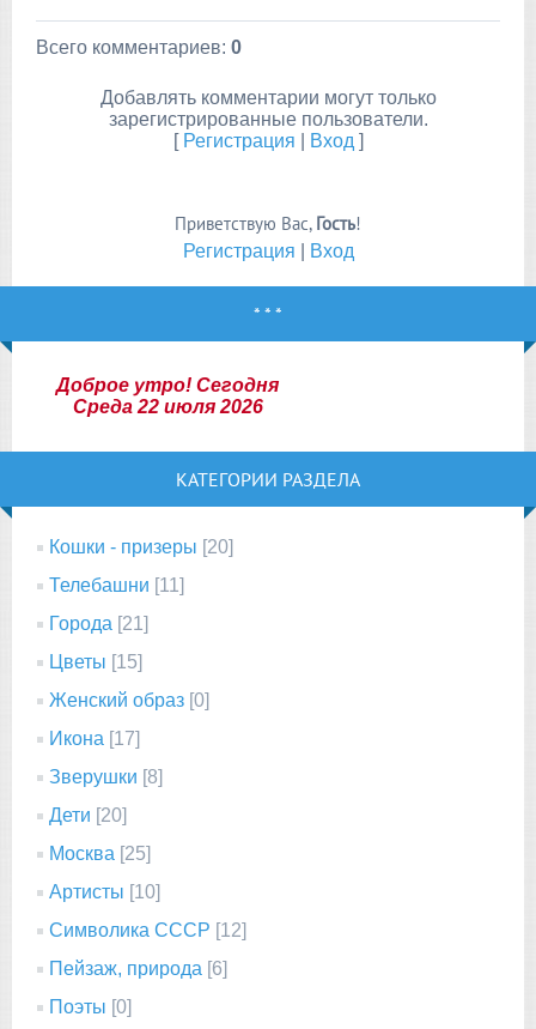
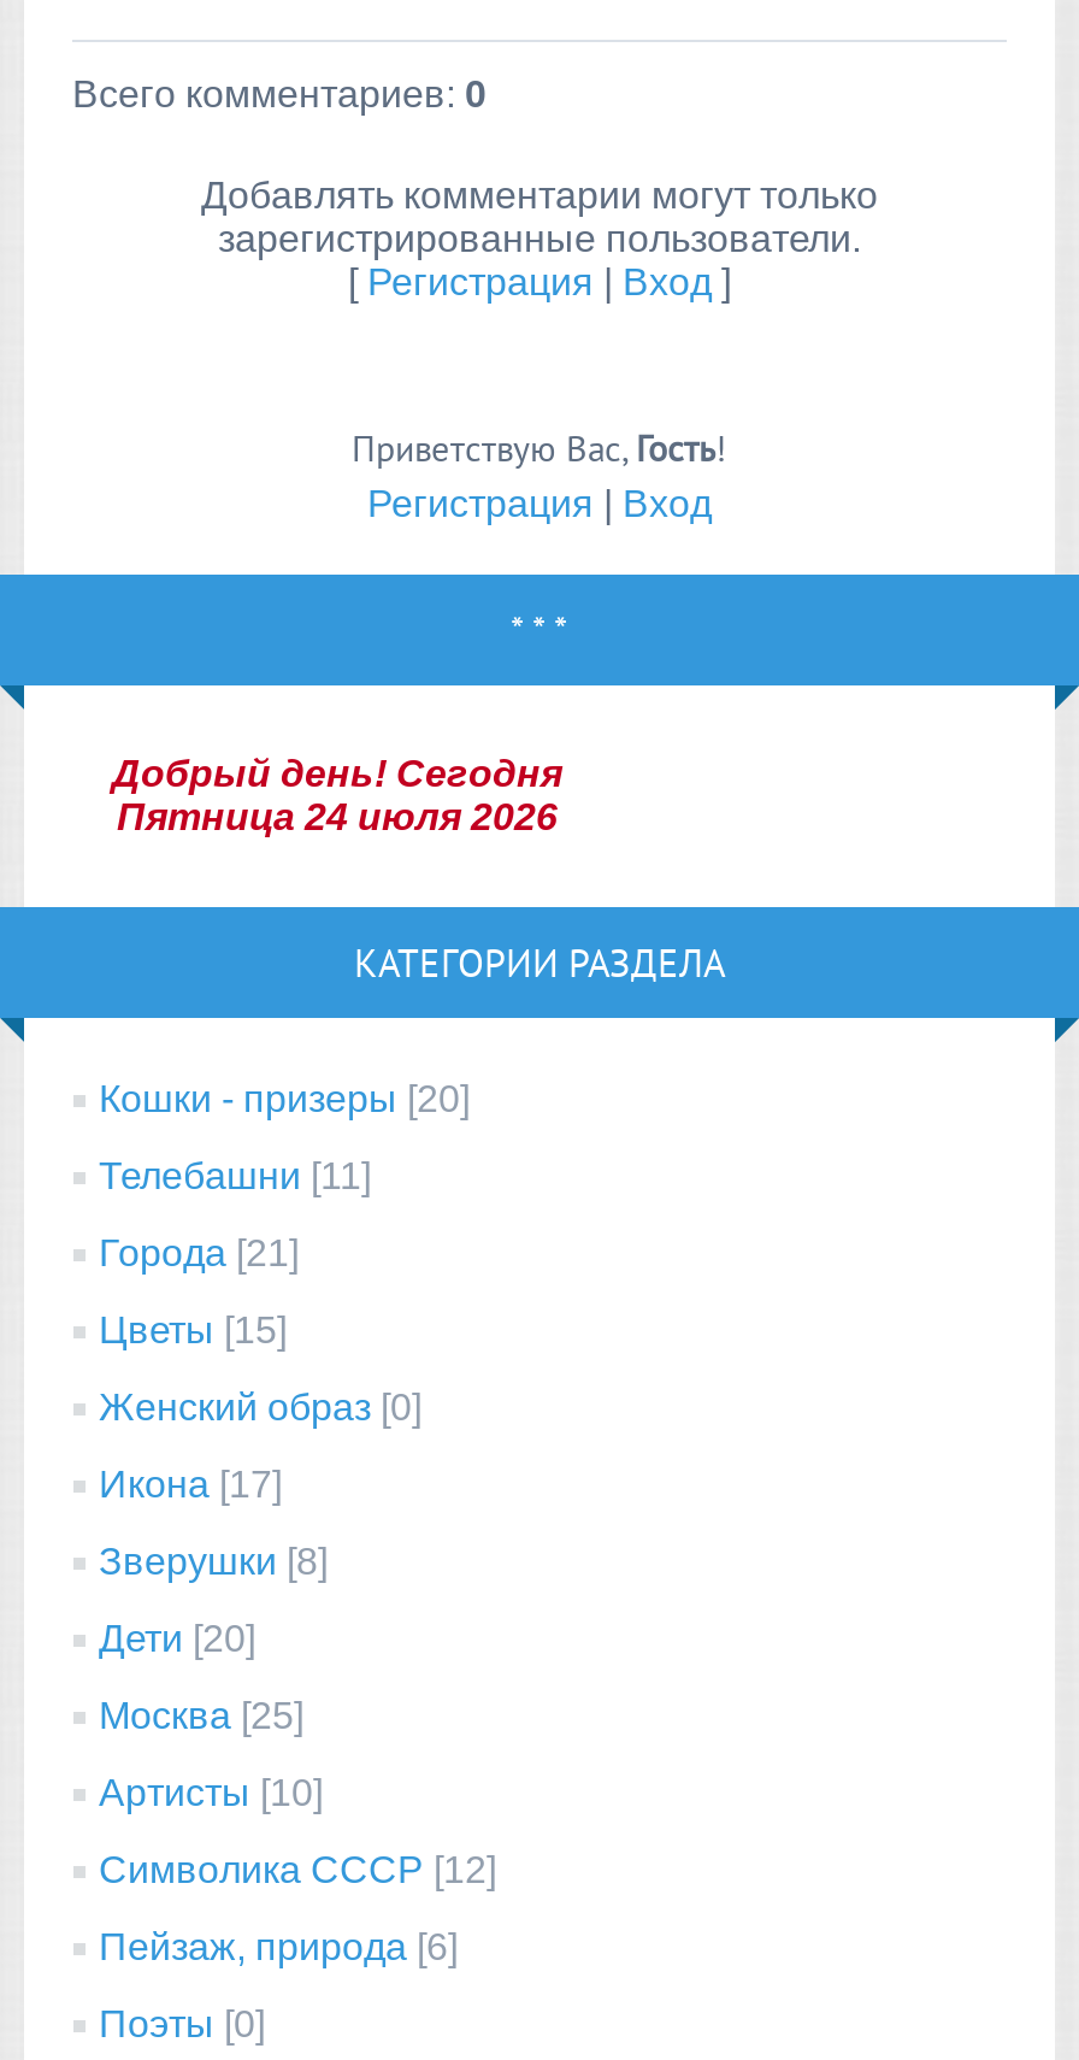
[56,375,279,395] Доброе утро! Сегодня -> [112,752,562,793] Добрый день! Сегодня
[72,396,263,417] Среда 22 июля 2026 -> [117,796,558,837] Пятница 24 июля 2026

